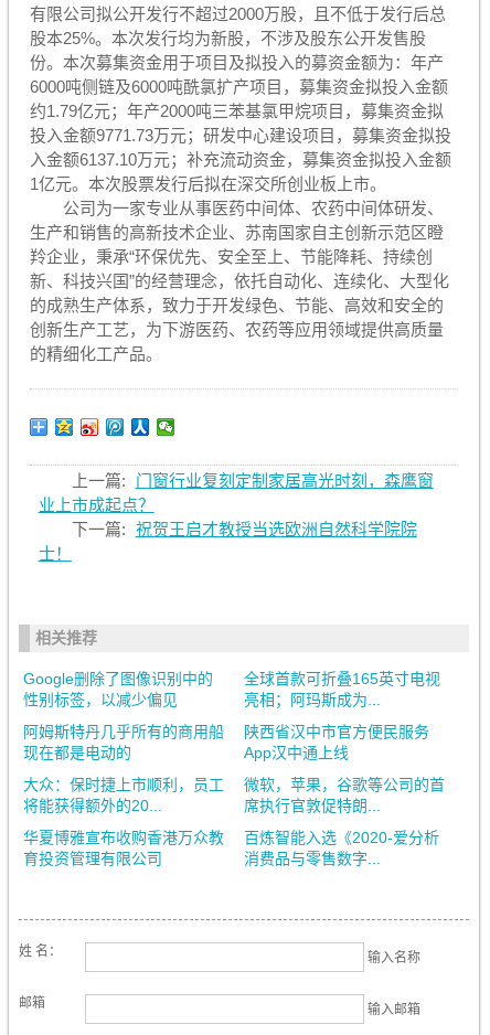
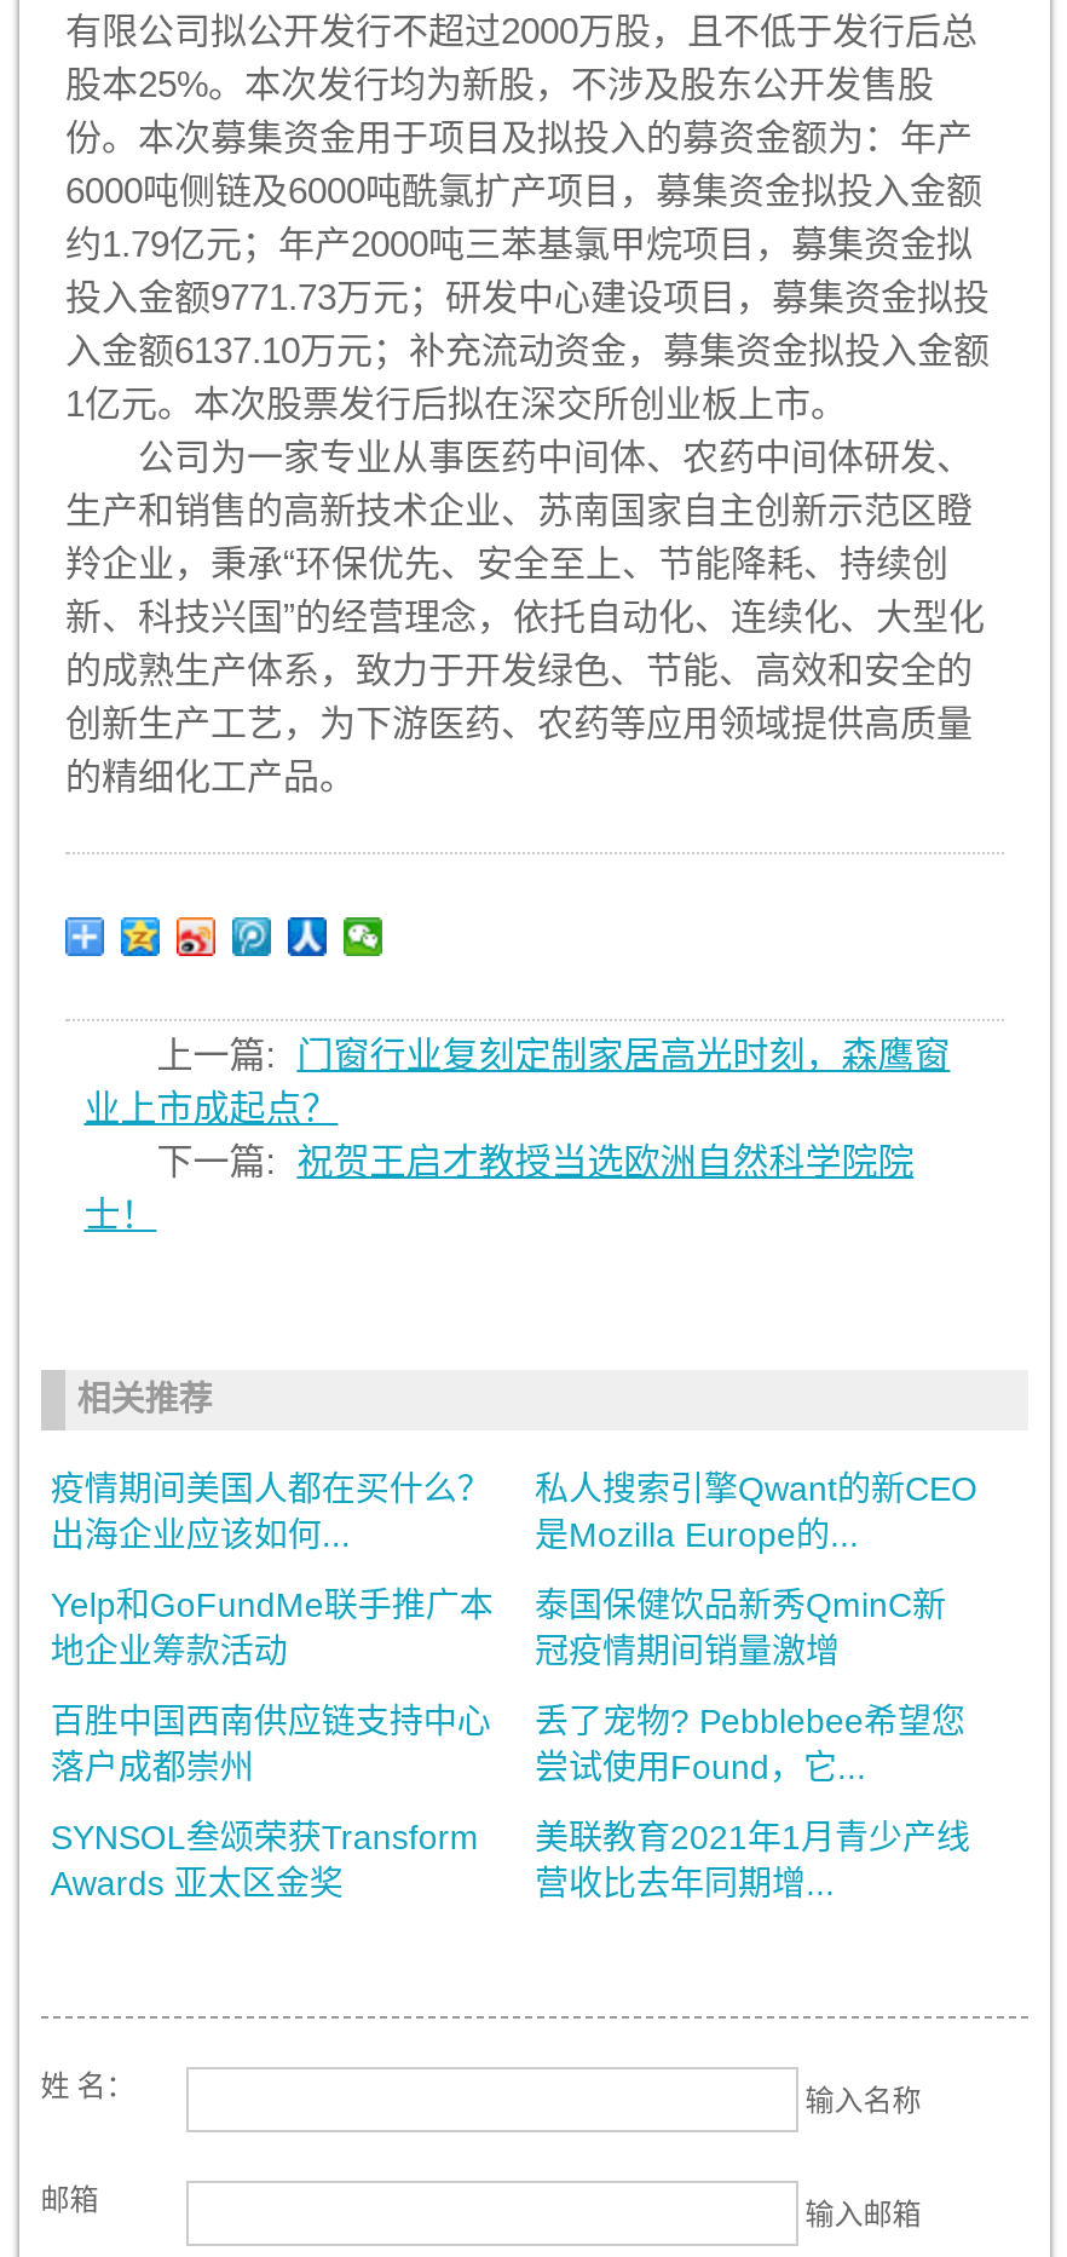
[23,670,213,709] Google删除了图像识别中的 | 性别标签，以减少偏见 -> [50,1470,491,1555] 疫情期间美国人都在买什么？ | 出海企业应该如何...
[244,670,440,709] 全球首款可折叠165英寸电视 | 亮相；阿玛斯成为... -> [535,1470,977,1555] 私人搜索引擎Qwant的新CEO | 是Mozilla Europe的...
[23,723,224,762] 阿姆斯特丹几乎所有的商用船 | 现在都是电动的 -> [50,1586,493,1671] Yelp和GoFundMe联手推广本 | 地企业筹款活动
[244,723,429,762] 陕西省汉中市官方便民服务 | App汉中通上线 -> [535,1586,946,1671] 泰国保健饮品新秀QminC新 | 冠疫情期间销量激增
[23,776,224,815] 大众：保时捷上市顺利，员工 | 将能获得额外的20... -> [50,1702,491,1787] 百胜中国西南供应链支持中心 | 落户成都崇州
[244,776,445,815] 微软，苹果，谷歌等公司的首 | 席执行官敦促特朗... -> [535,1702,965,1787] 丢了宠物? Pebblebee希望您 | 尝试使用Found，它...
[23,829,224,868] 华夏博雅宣布收购香港万众教 | 育投资管理有限公司 -> [50,1819,479,1903] SYNSOL叁颂荣获Transform | Awards 亚太区金奖
[244,829,439,868] 百炼智能入选《2020-爱分析 | 消费品与零售数字... -> [535,1819,970,1903] 美联教育2021年1月青少产线 | 营收比去年同期增...

